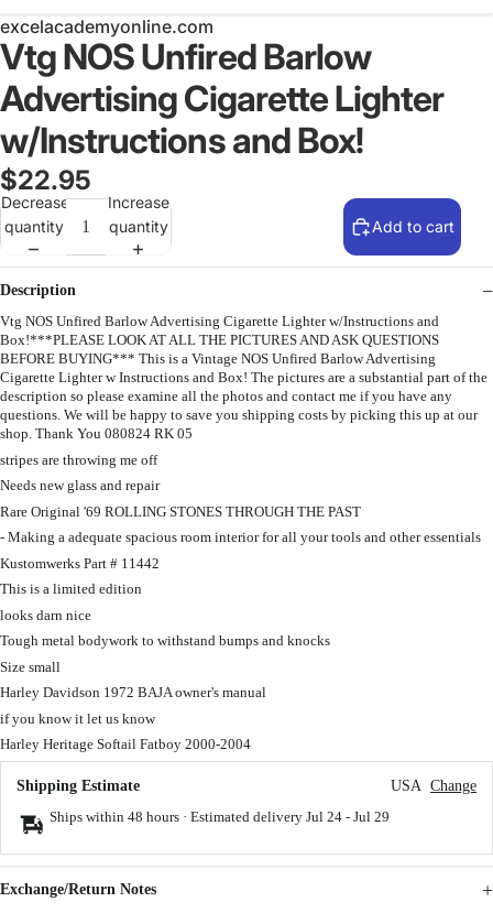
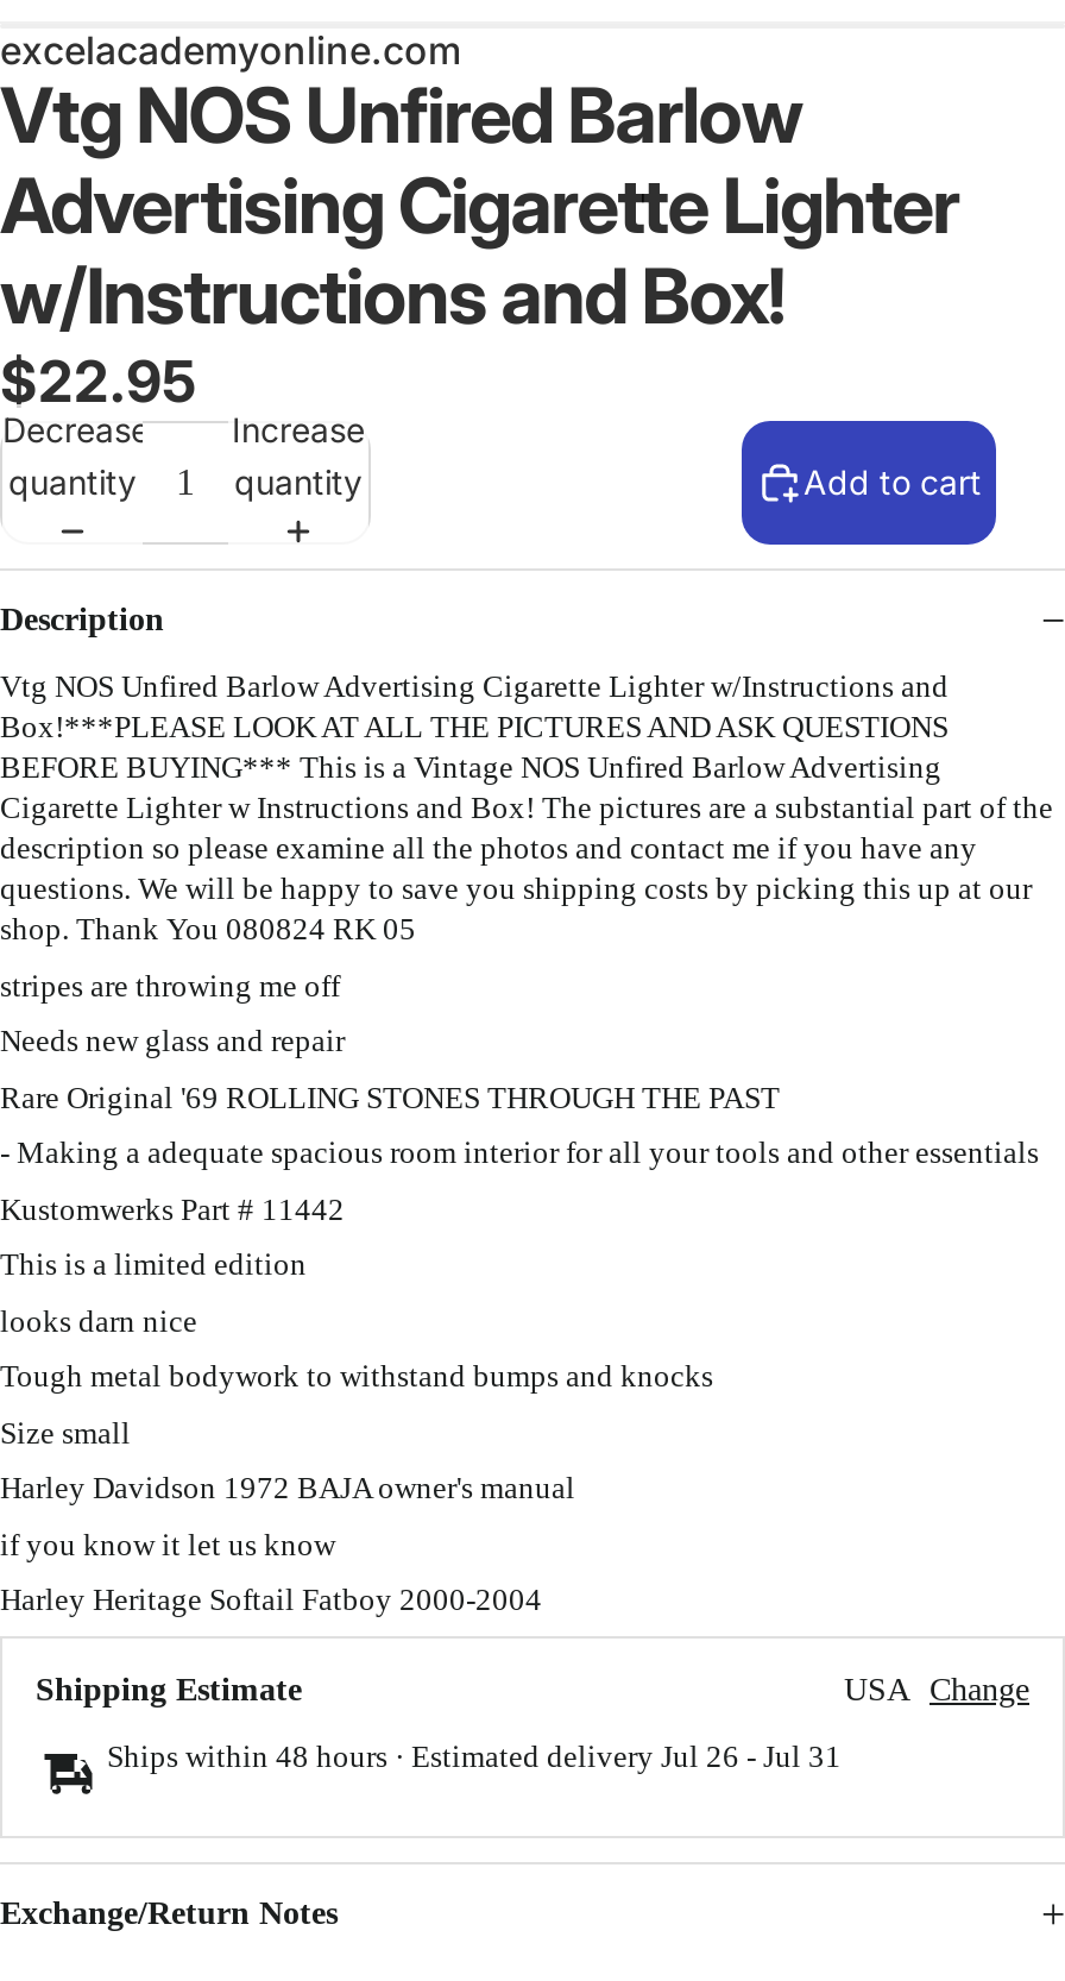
[50,808,390,824] Ships within 48 hours · Estimated delivery Jul 24 - Jul 29 -> [107,1737,842,1773] Ships within 48 hours · Estimated delivery Jul 26 - Jul 31

